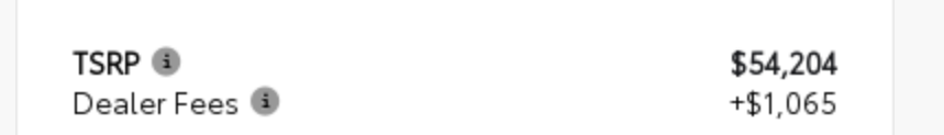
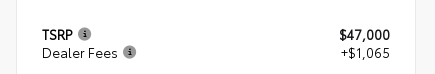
[730,44,837,83] $54,204 -> [339,25,390,43] $47,000

